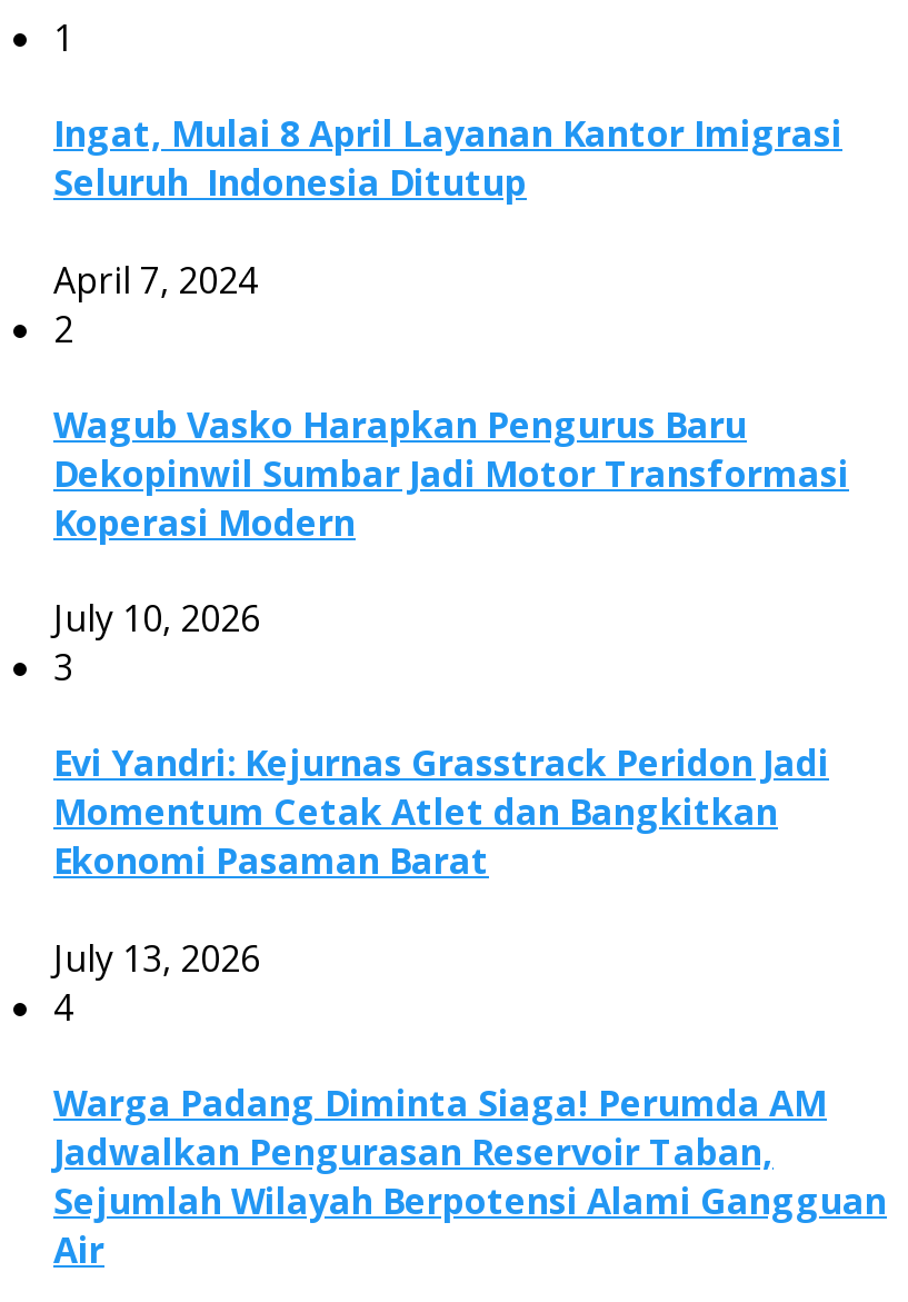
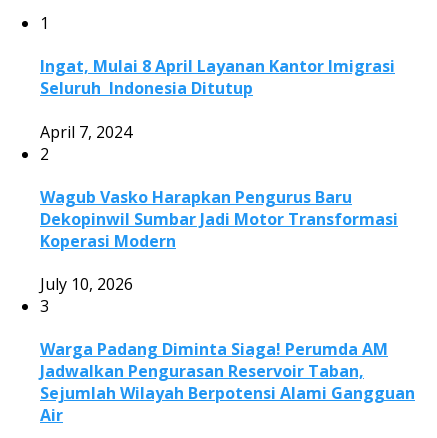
[53,739,829,1031] Evi Yandri: Kejurnas Grasstrack Peridon Jadi | Momentum Cetak Atlet dan Bangkitkan | Ekonomi Pasaman Barat | July 13, 2026 | 4 -> none

